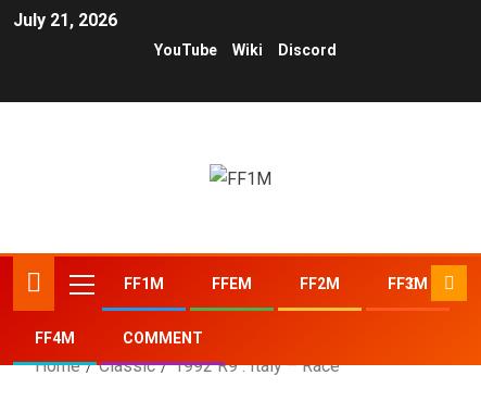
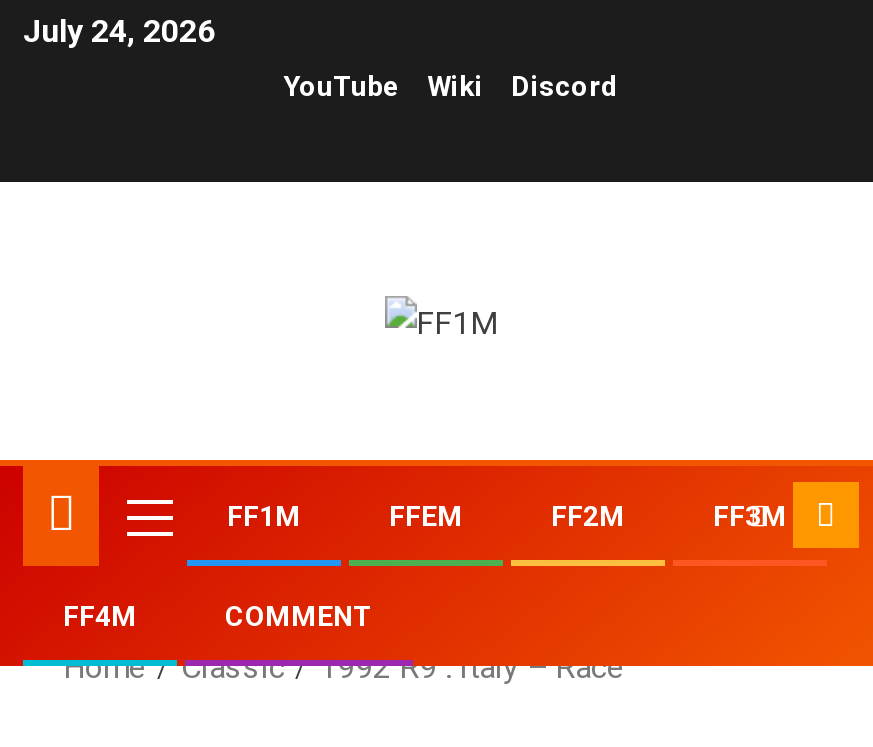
[13,10,117,31] July 21, 2026 -> [23,13,215,51] July 24, 2026

